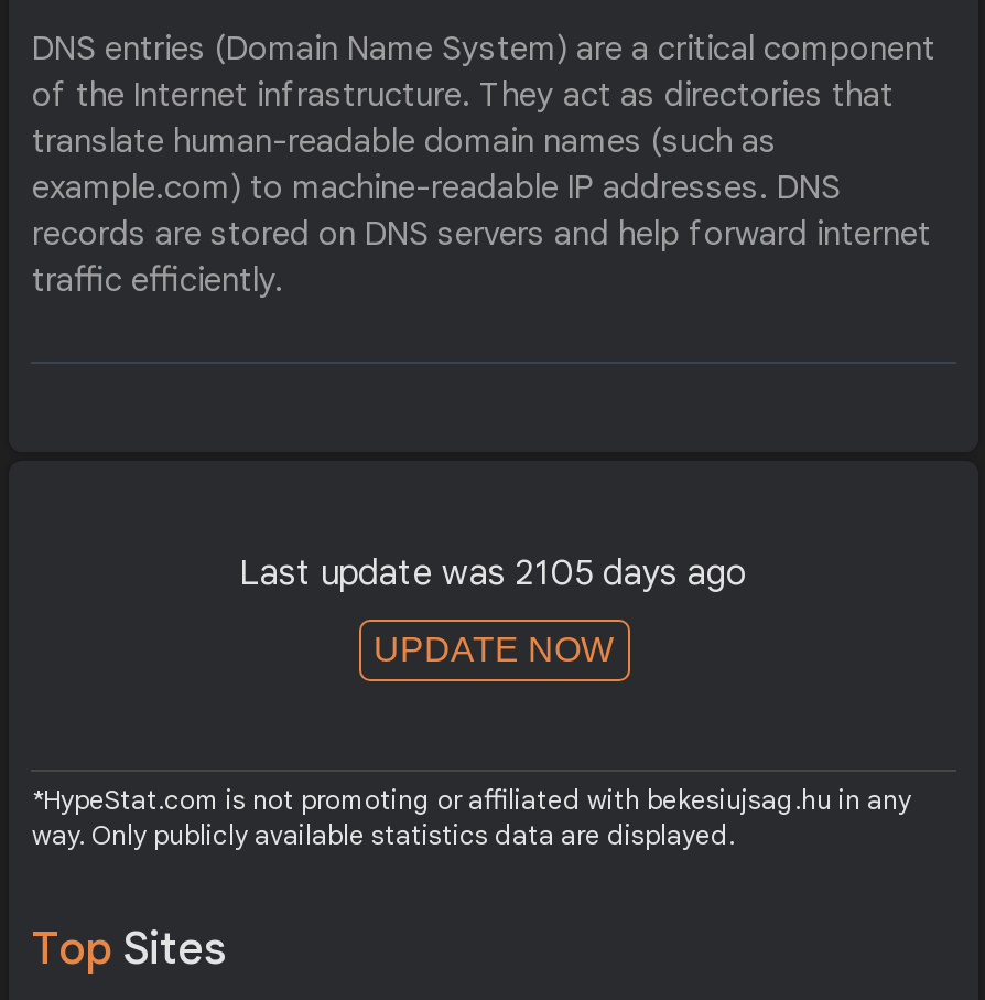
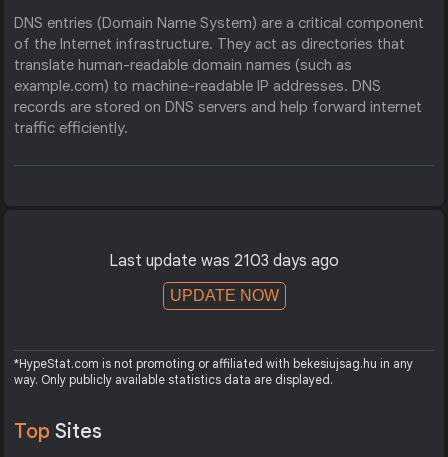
[239,552,748,596] Last update was 2105 days ago -> [109,251,339,271] Last update was 2103 days ago

